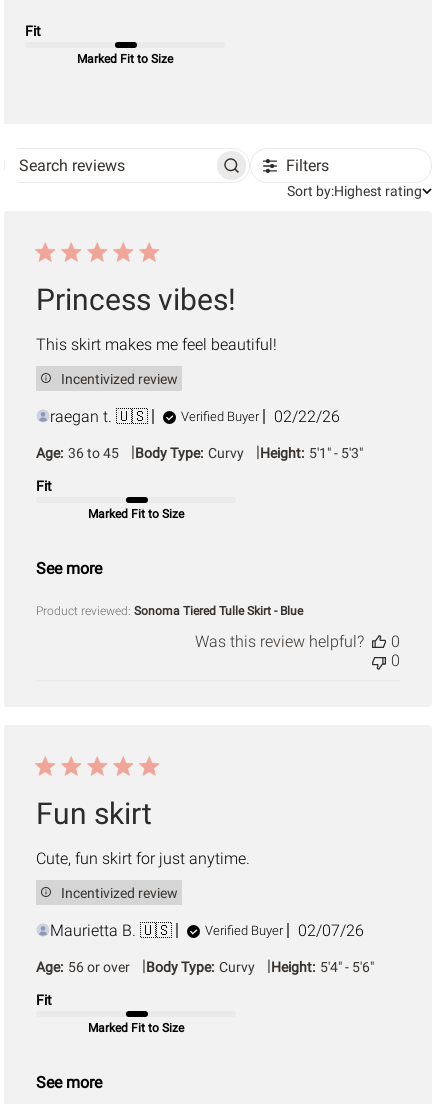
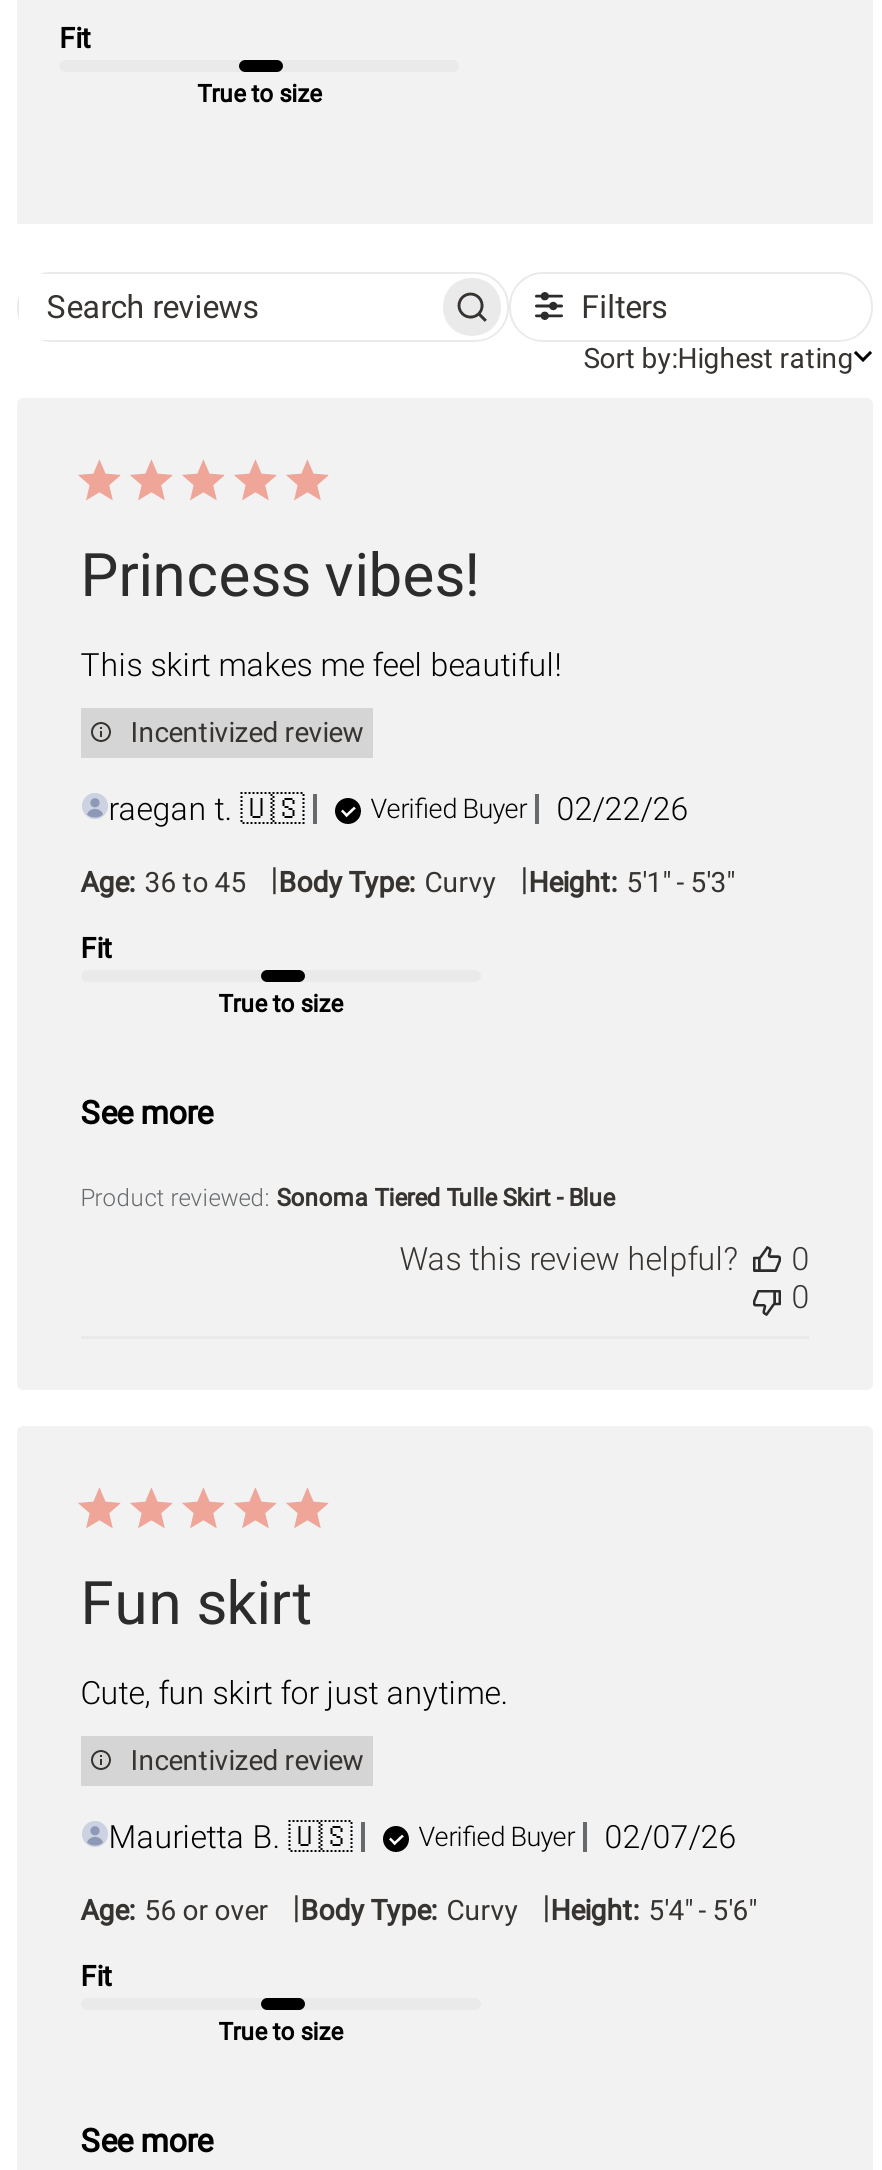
[77,52,173,66] Marked Fit to Size -> [197,79,321,107] True to size
[88,507,184,521] Marked Fit to Size -> [218,989,342,1017] True to size
[88,1021,184,1035] Marked Fit to Size -> [218,2017,342,2045] True to size

